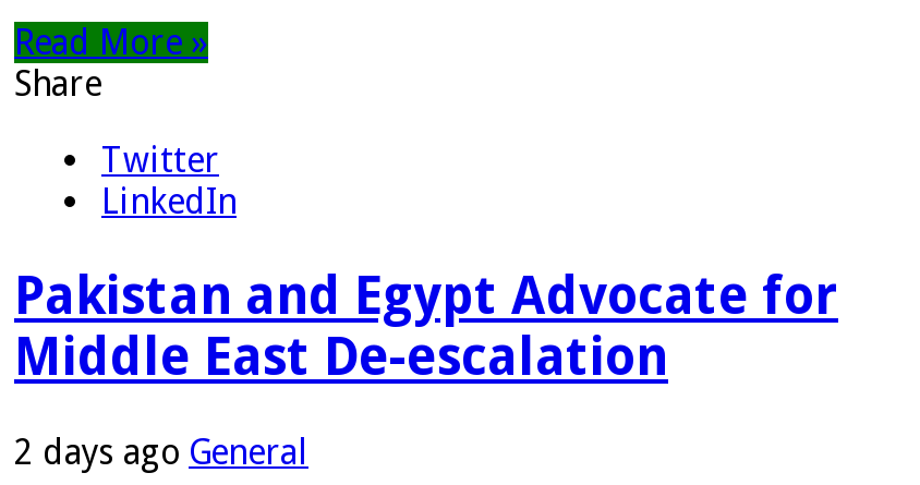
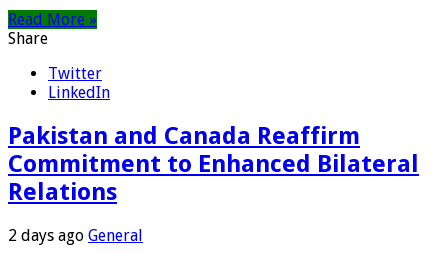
[14,265,838,387] Pakistan and Egypt Advocate for | Middle East De-escalation -> [8,122,419,206] Pakistan and Canada Reaffirm | Commitment to Enhanced Bilateral | Relations

